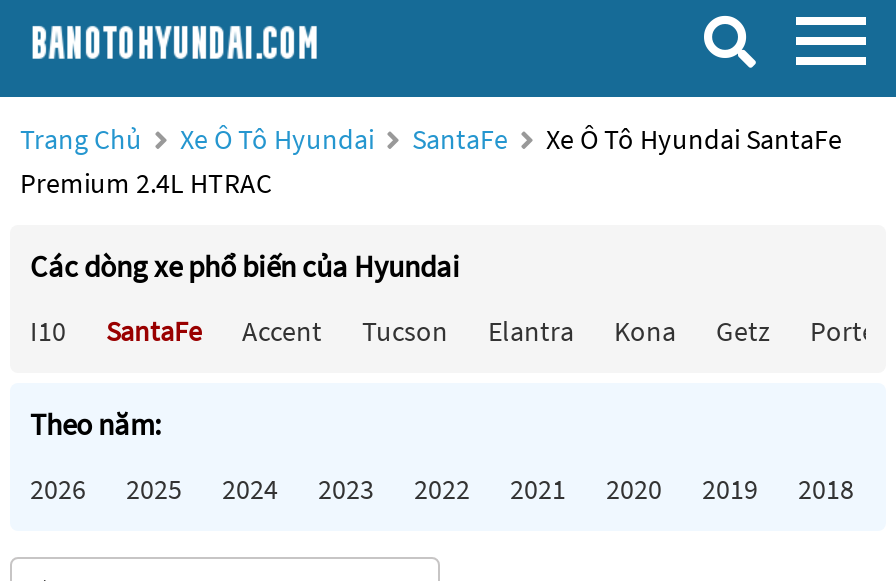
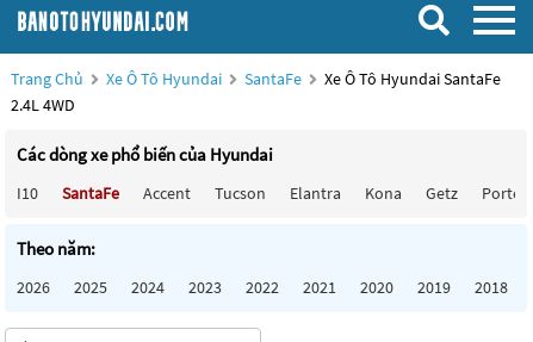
[20,165,272,201] Premium 2.4L HTRAC -> [11,94,75,116] 2.4L 4WD

